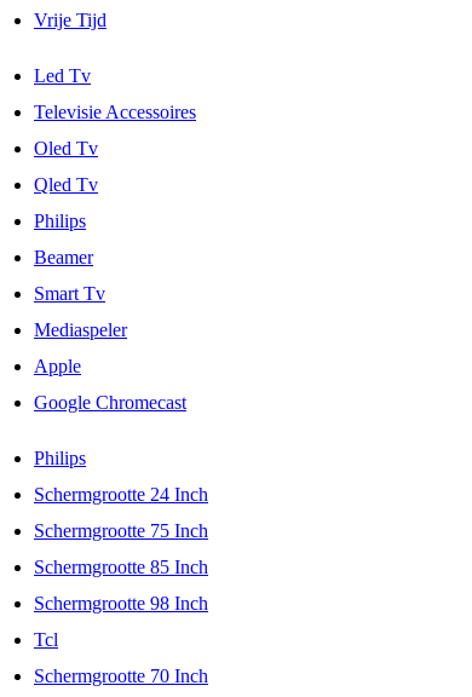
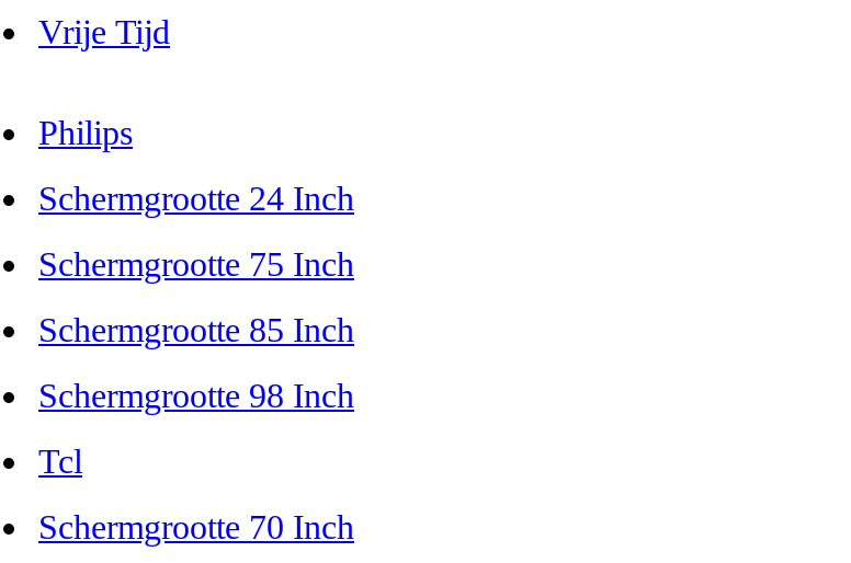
[34,65,196,413] Led Tv | Televisie Accessoires | Oled Tv | Qled Tv | Philips | Beamer | Smart Tv | Mediaspeler | Apple | Google Chromecast -> none

